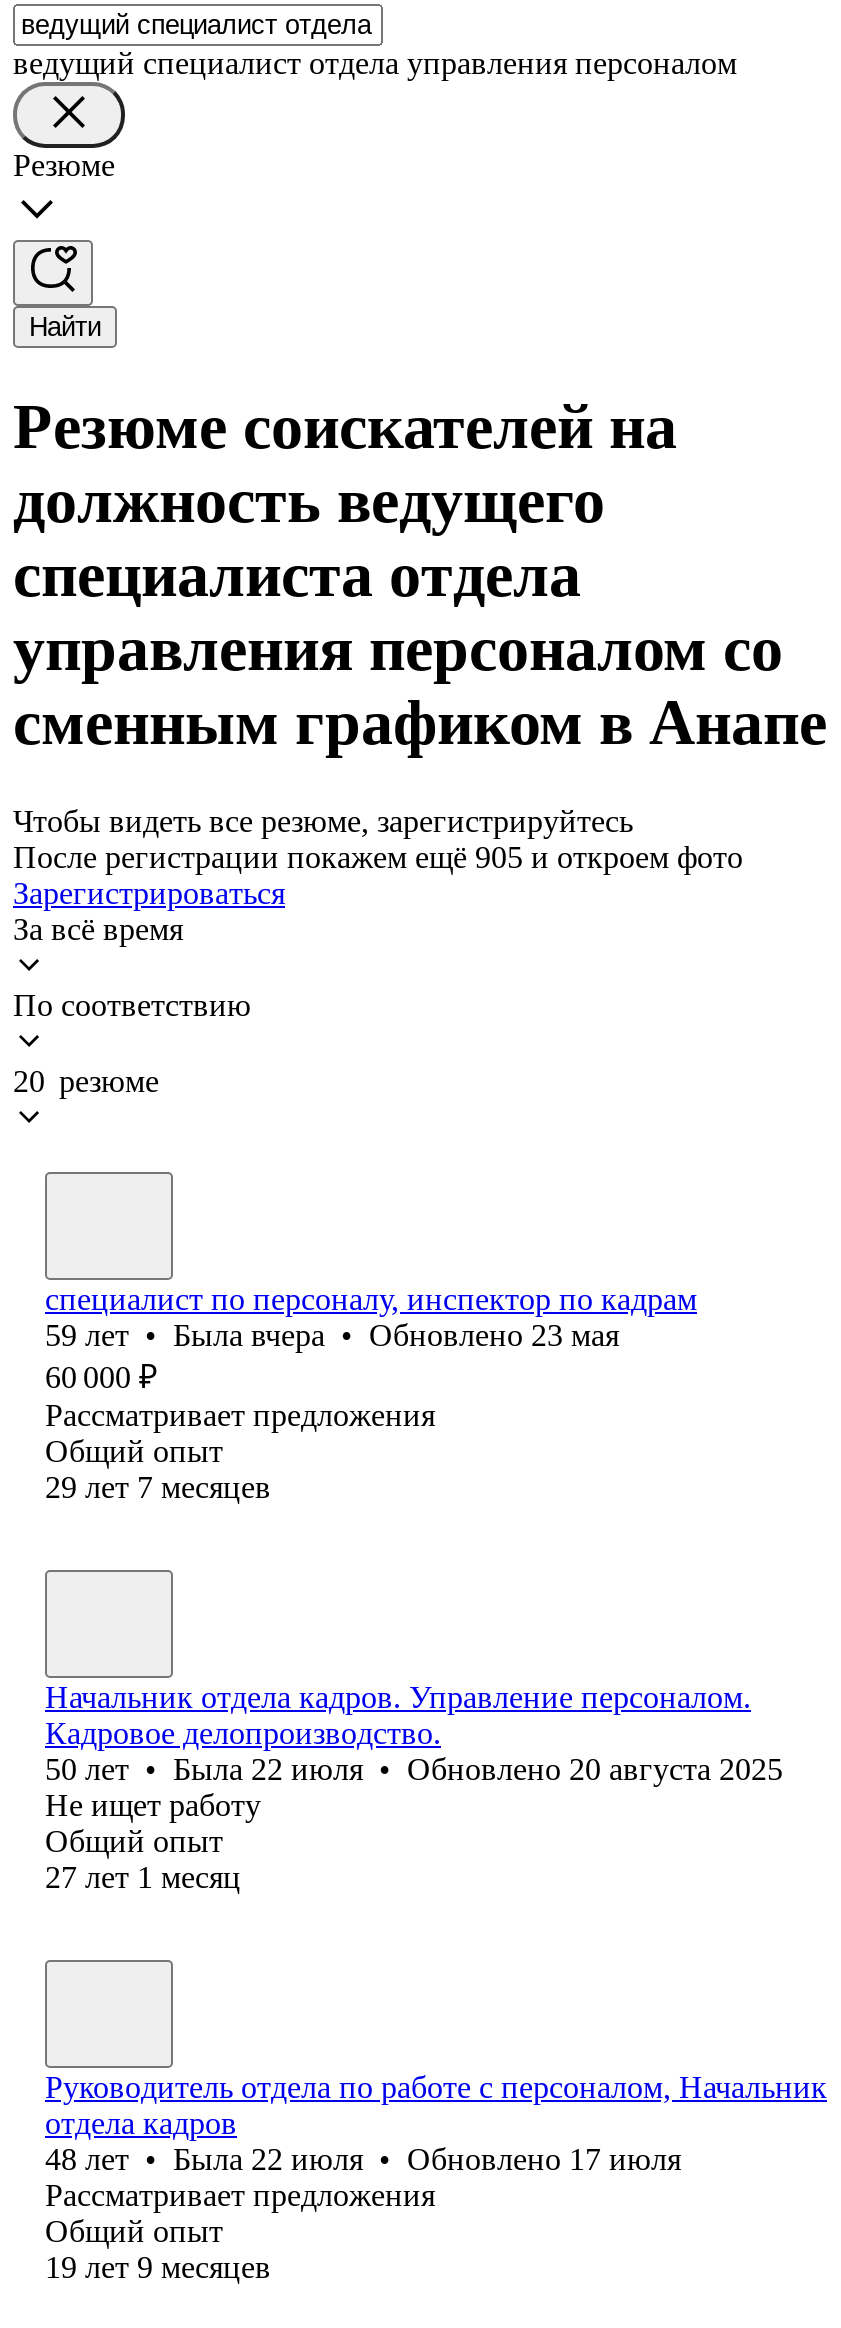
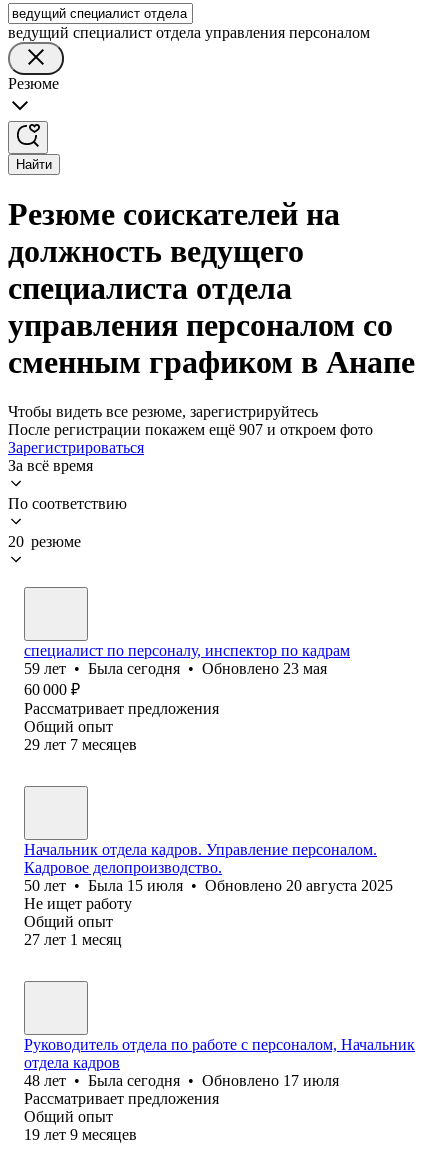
[13,840,743,874] После регистрации покажем ещё 905 и откроем фото -> [8,421,373,438] После регистрации покажем ещё 907 и откроем фото
[45,1318,619,1352] 59 лет • Была вчера • Обновлено 23 мая -> [24,660,327,677] 59 лет • Была сегодня • Обновлено 23 мая
[45,1752,783,1786] 50 лет • Была 22 июля • Обновлено 20 августа 2025 -> [24,877,393,894] 50 лет • Была 15 июля • Обновлено 20 августа 2025
[45,2142,681,2176] 48 лет • Была 22 июля • Обновлено 17 июля -> [24,1072,339,1089] 48 лет • Была сегодня • Обновлено 17 июля

